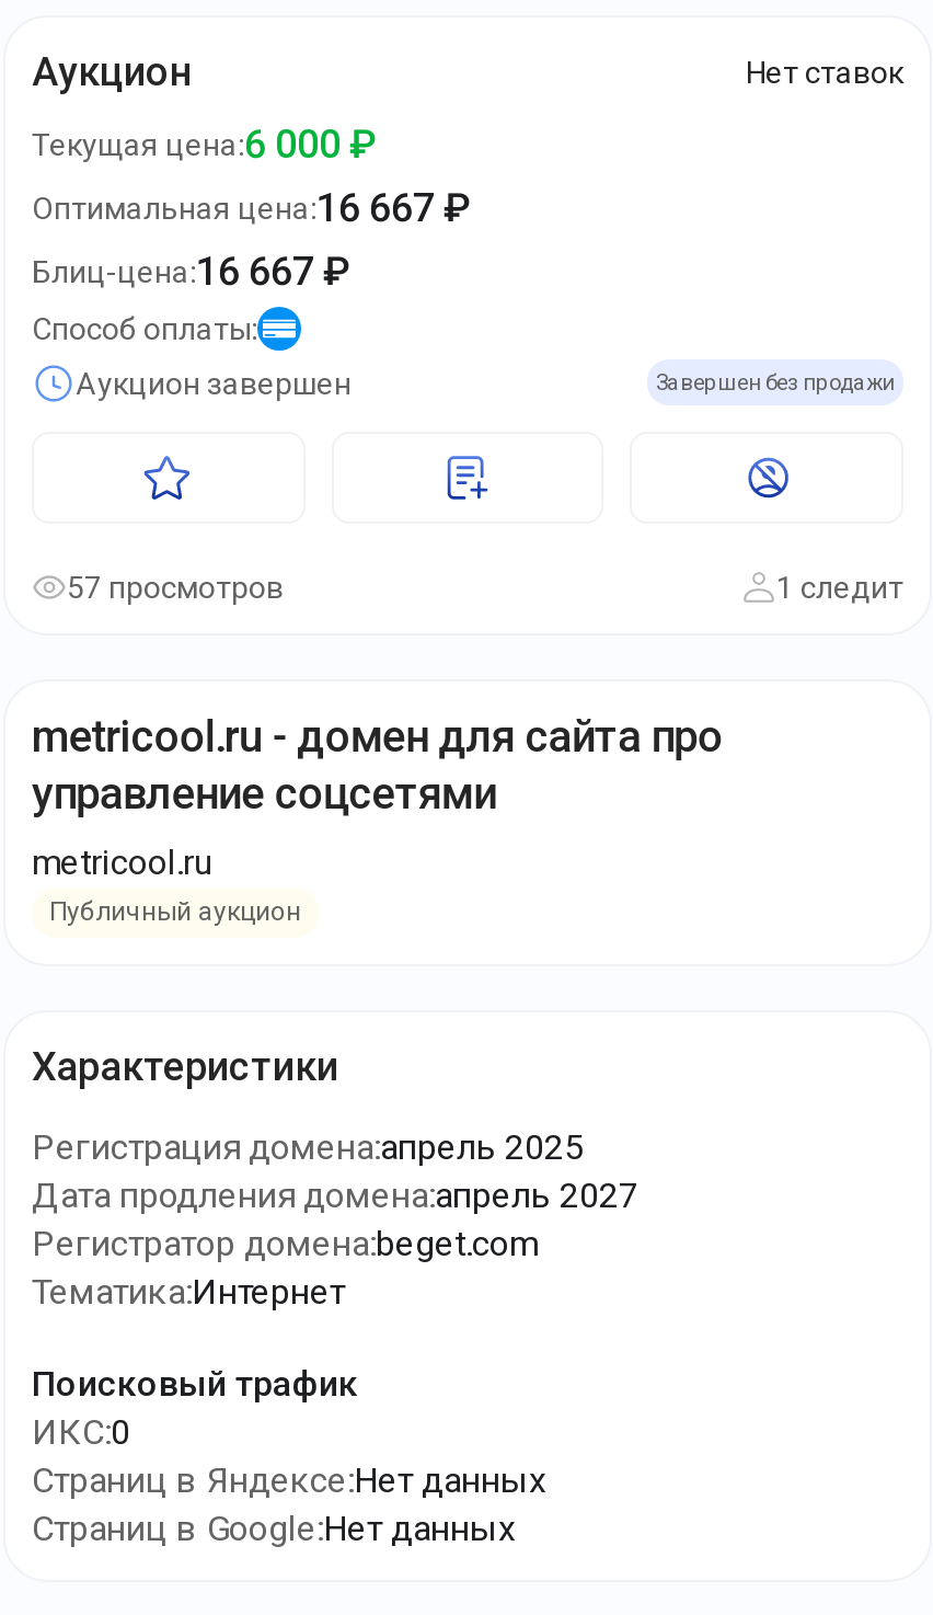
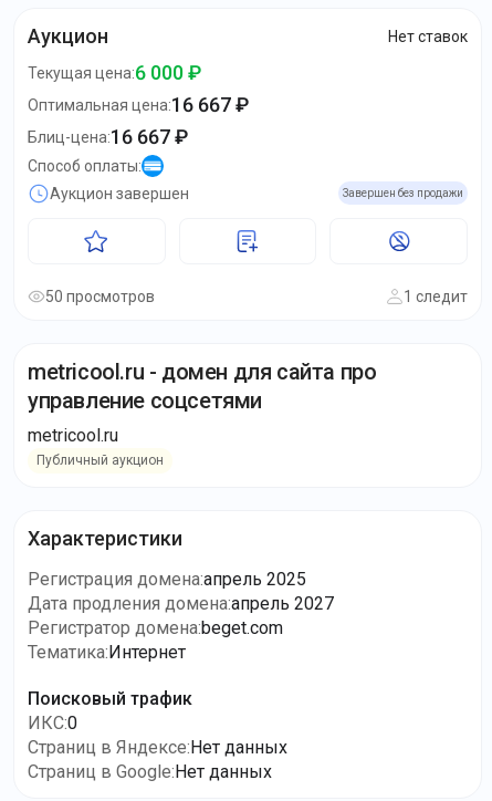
[67,570,284,605] 57 просмотров -> [45,288,155,305] 50 просмотров

